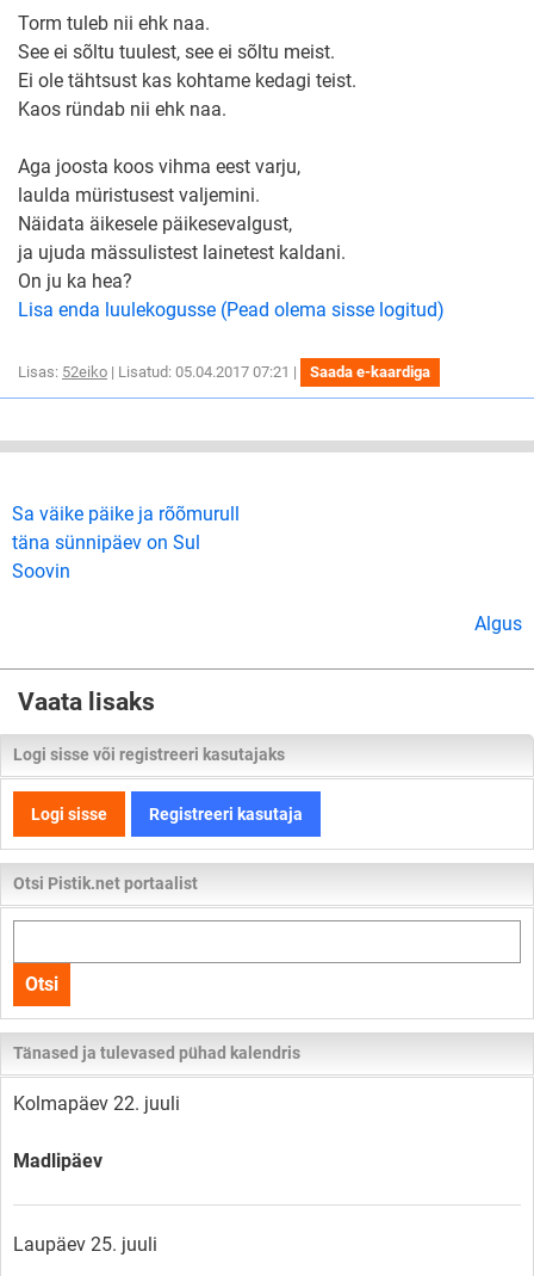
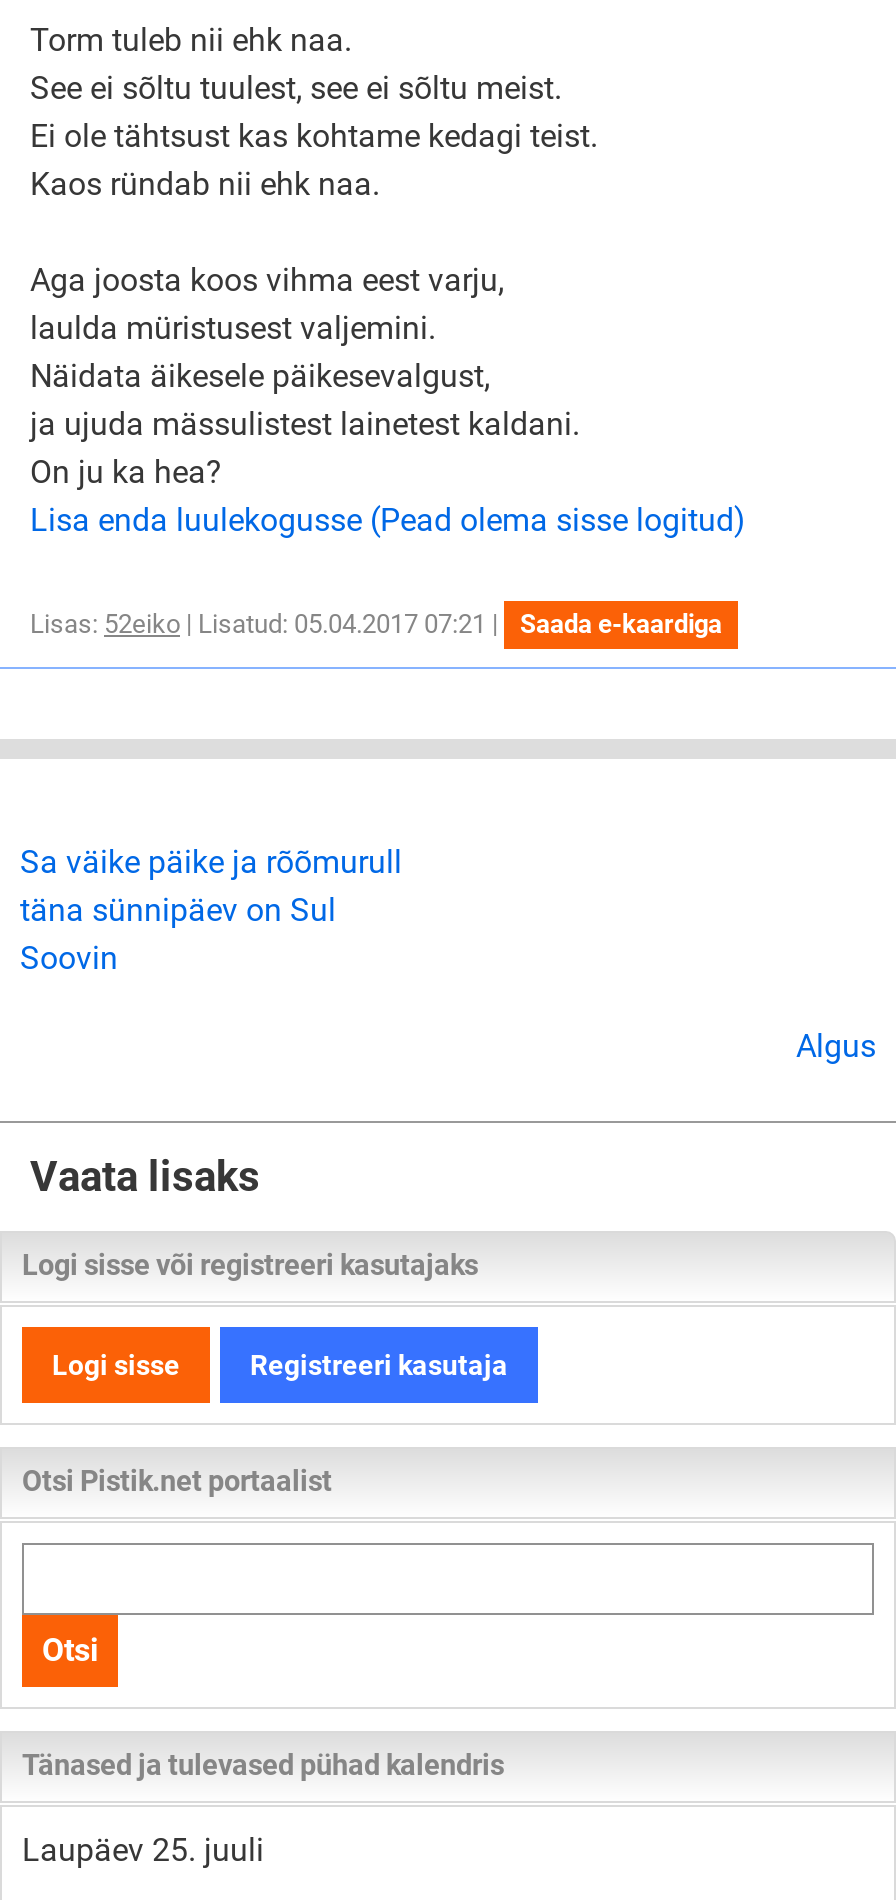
[13,1093,180,1173] Kolmapäev 22. juuli | Madlipäev -> none

